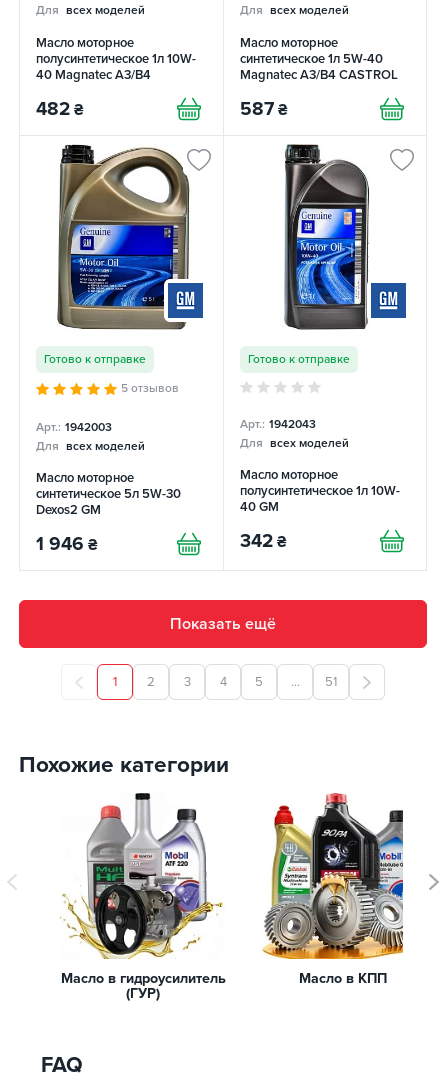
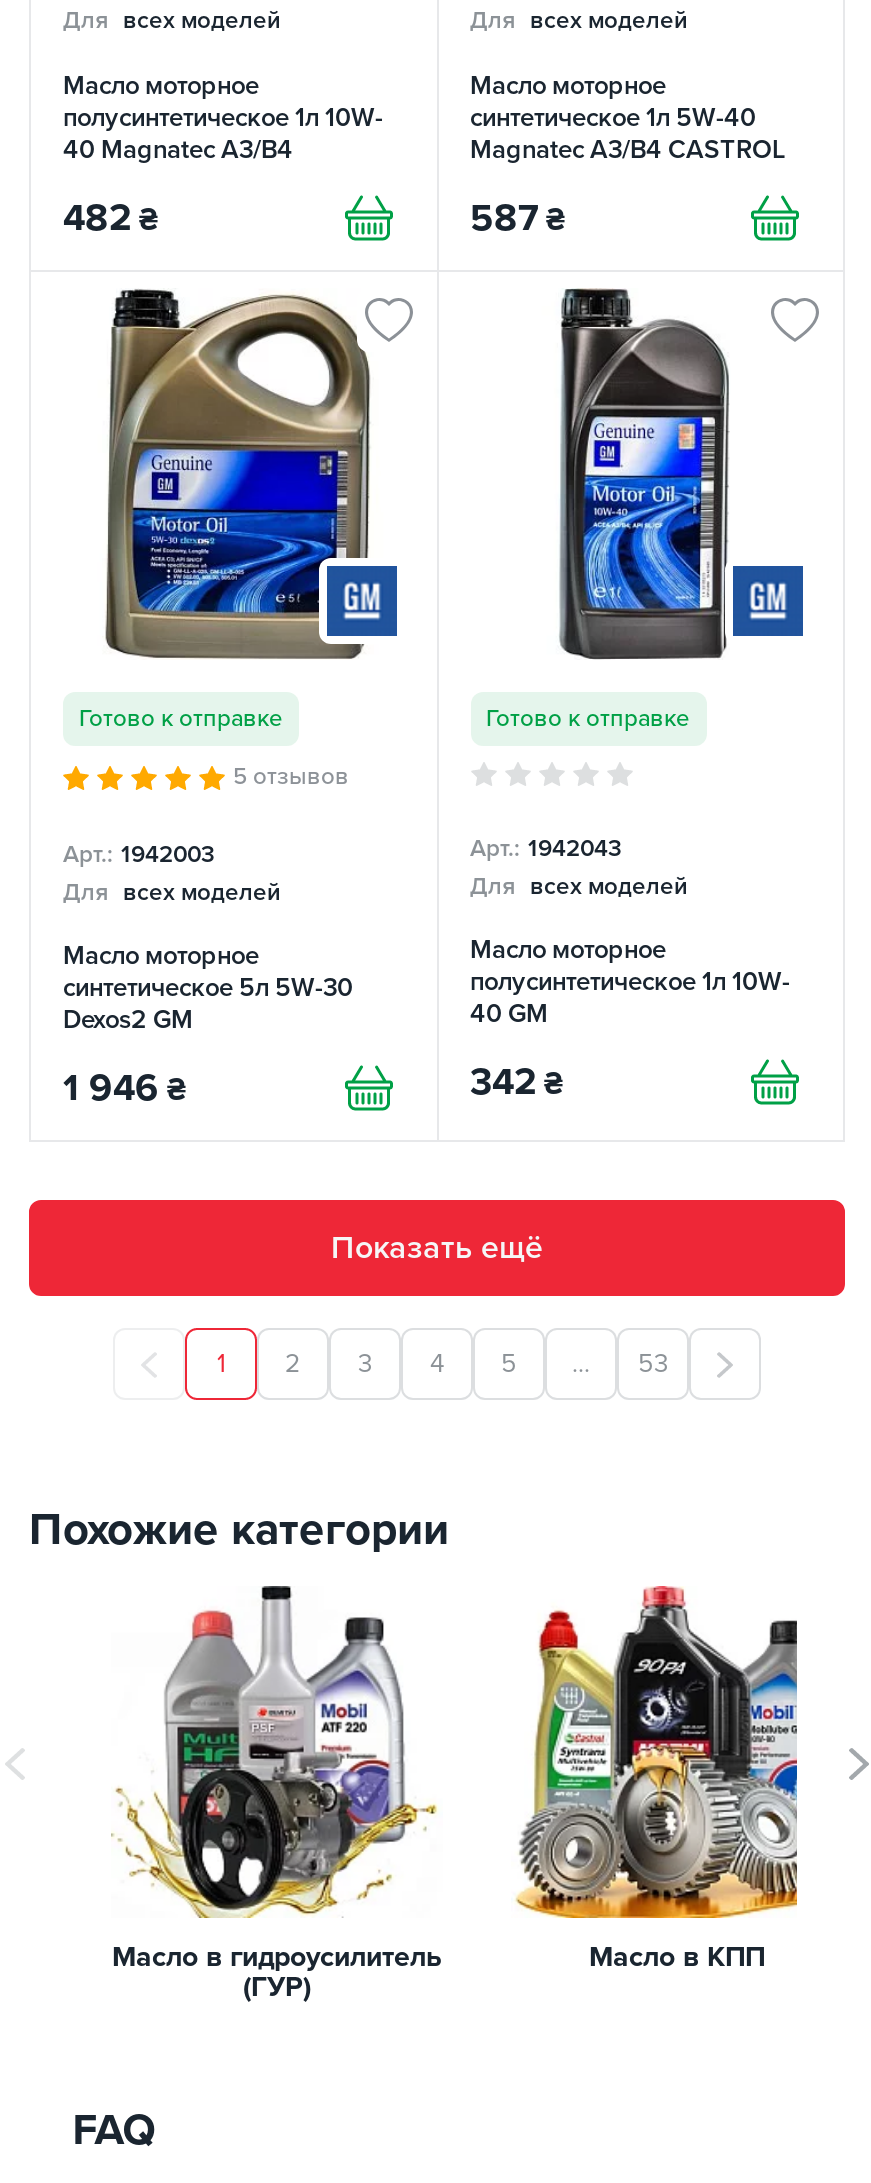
[325,674,337,690] 51 -> [638,1347,668,1379] 53

